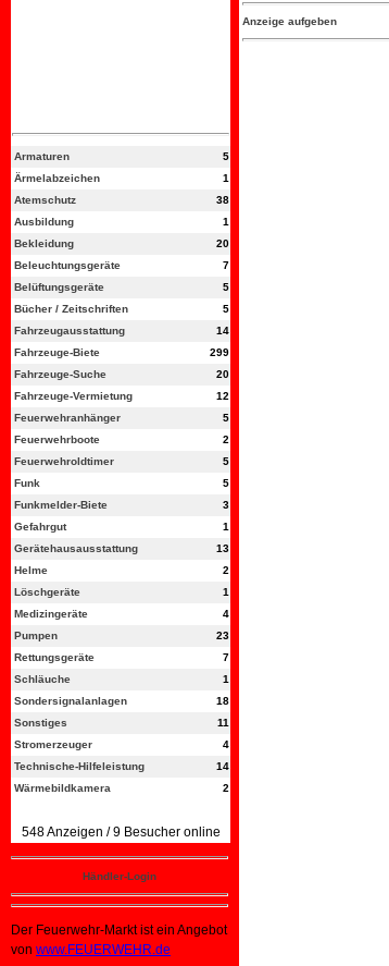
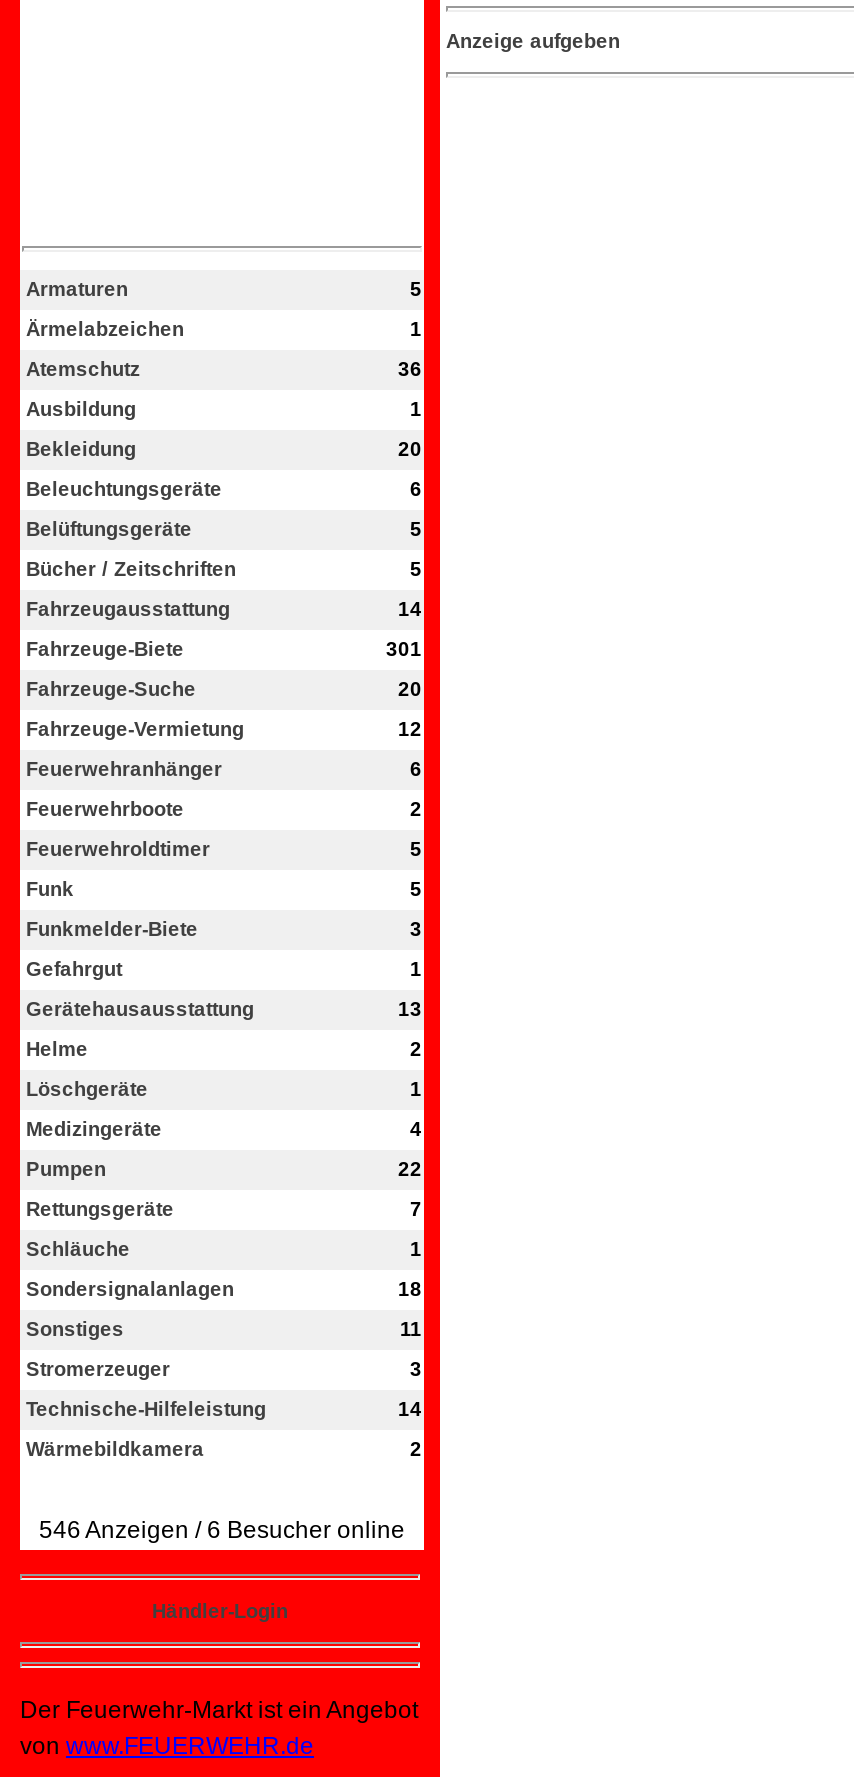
[216,194,229,206] 38 -> [398,358,422,380] 36
[223,259,229,271] 7 -> [410,478,422,500] 6
[210,346,229,358] 299 -> [386,638,422,660] 301
[223,412,229,424] 5 -> [410,758,422,780] 6
[216,629,229,641] 23 -> [398,1158,422,1180] 22
[223,738,229,750] 4 -> [410,1358,422,1380] 3
[21,824,220,840] 548 Anzeigen / 9 Besucher online -> [39,1516,405,1544] 546 Anzeigen / 6 Besucher online

